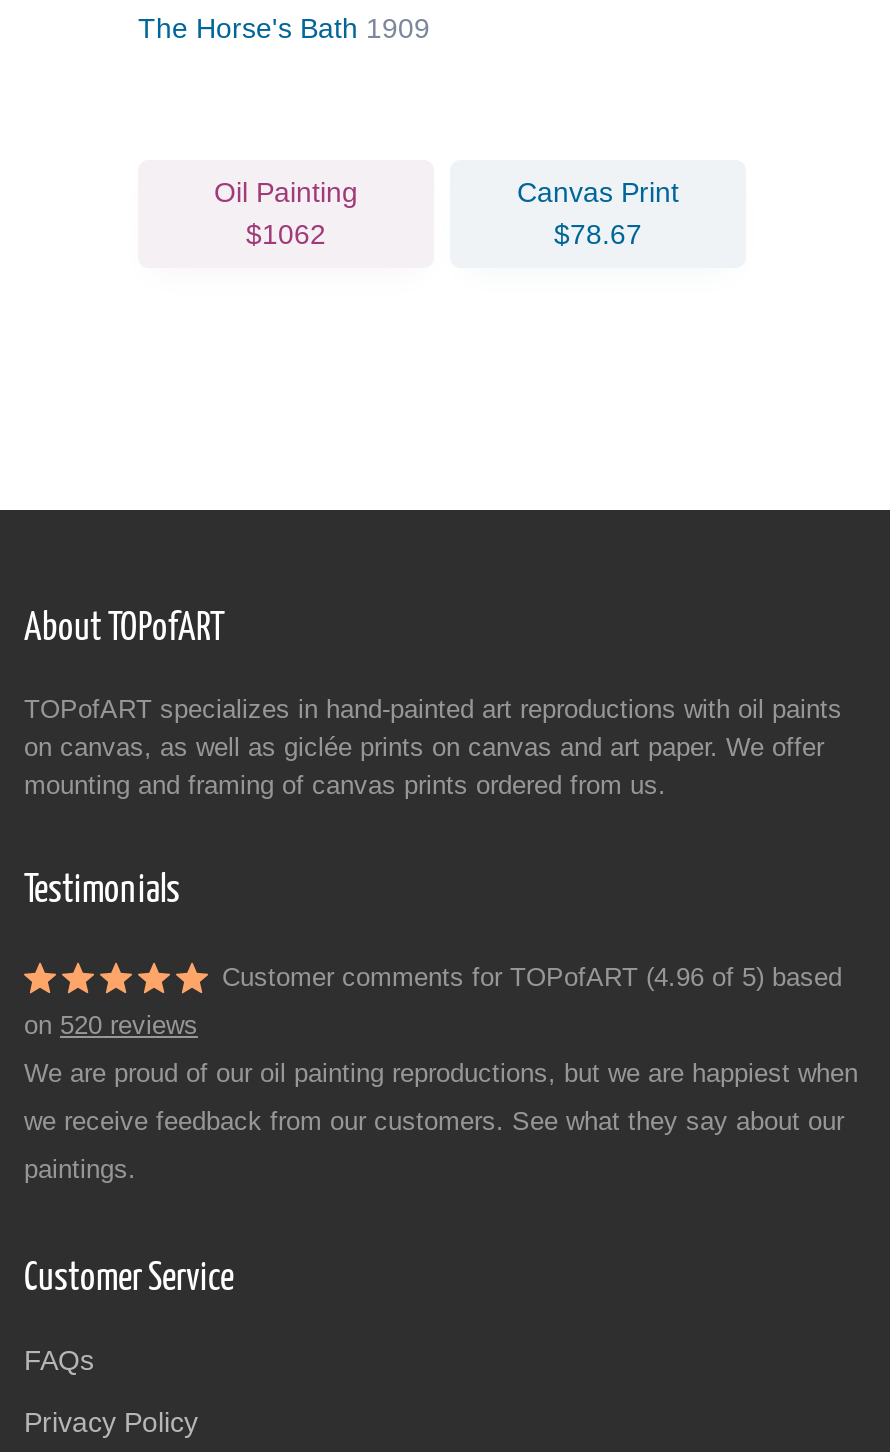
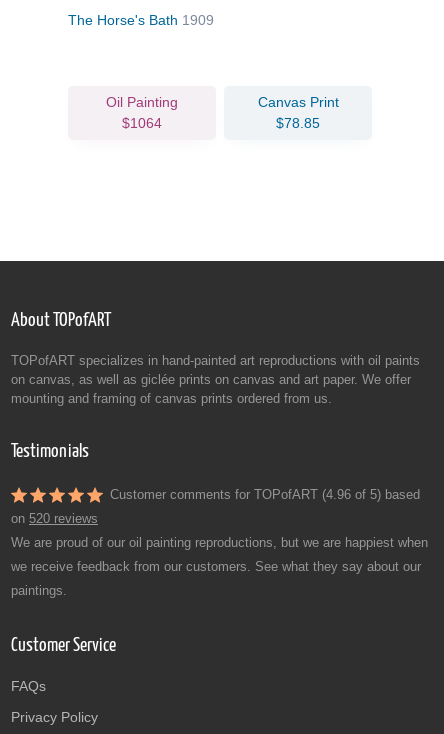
[246,217,326,249] $1062 -> [122,115,162,131] $1064
[554,217,642,249] $78.67 -> [276,115,320,131] $78.85

